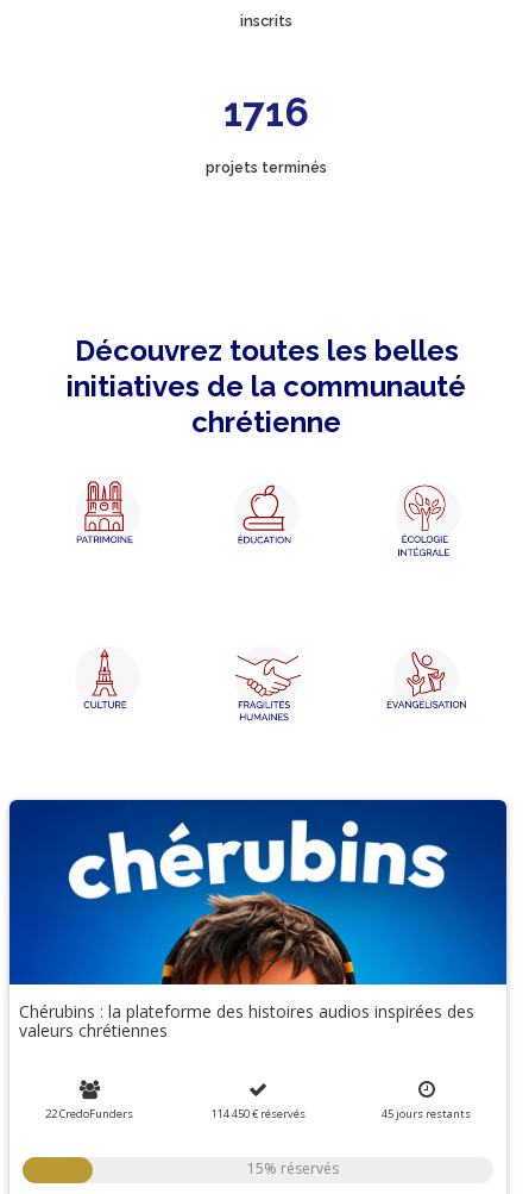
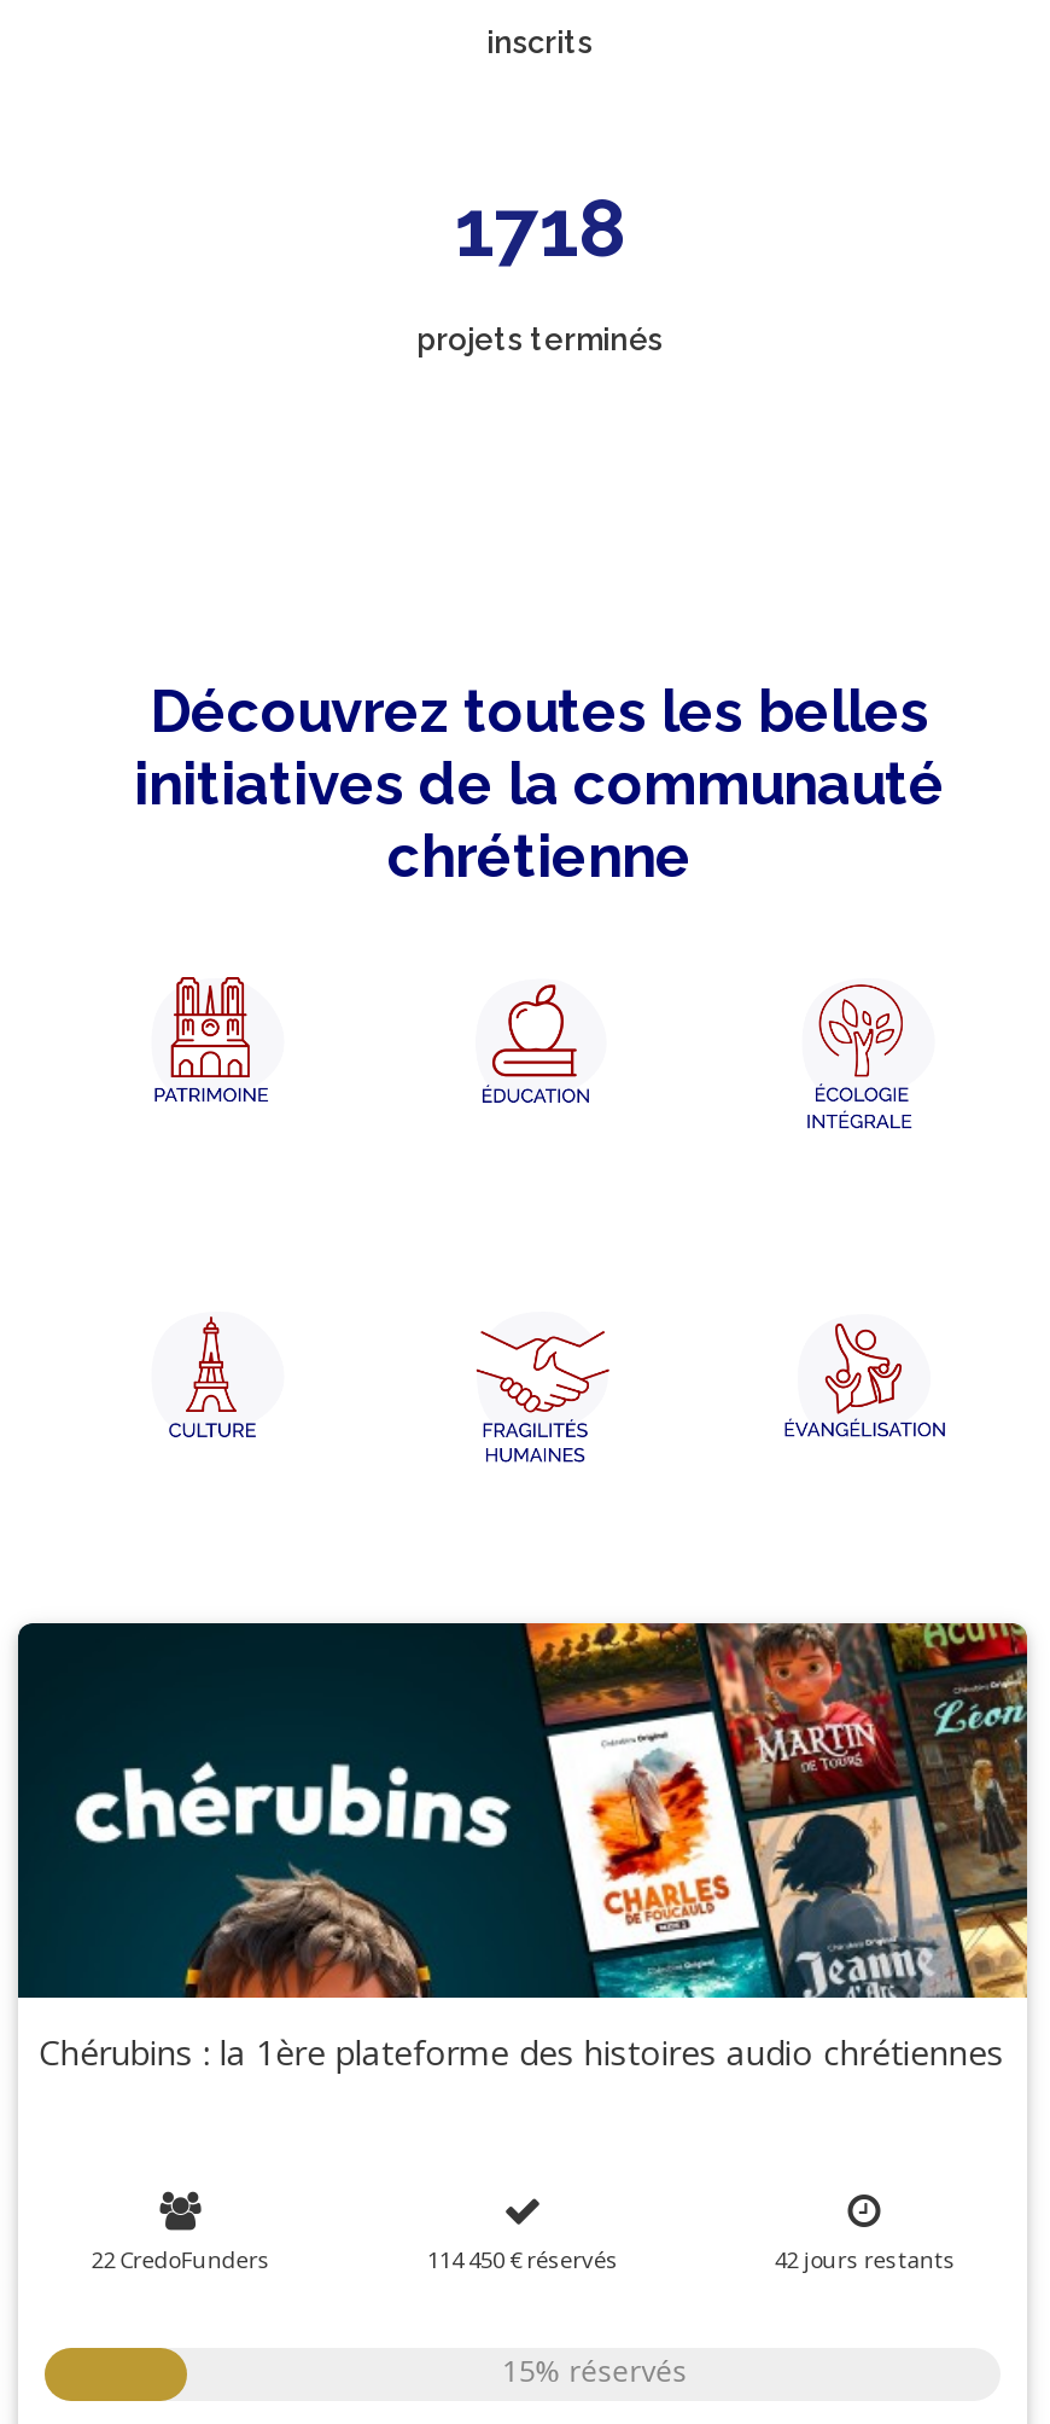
[223,90,309,136] 1716 -> [455,182,624,276] 1718
[8,799,508,1041] [image] | Chérubins : la plateforme des histoires audios inspirées des | valeurs chrétiennes -> [16,1621,1029,2074] [image] | Chérubins : la 1ère plateforme des histoires audio chrétiennes
[382,1105,471,1121] 45 jours restants -> [774,2243,955,2274] 42 jours restants

